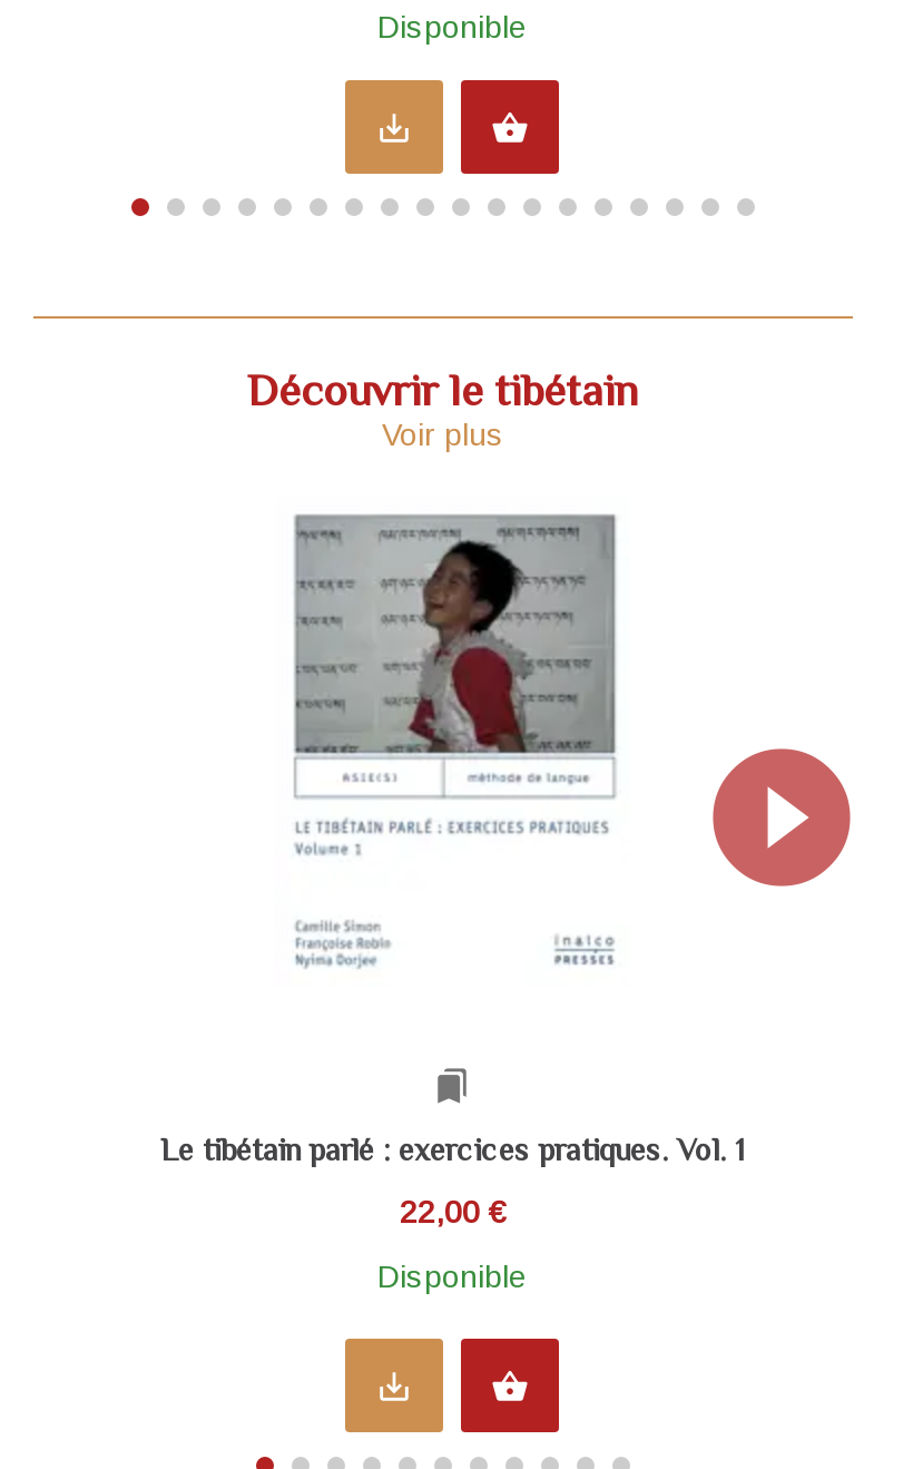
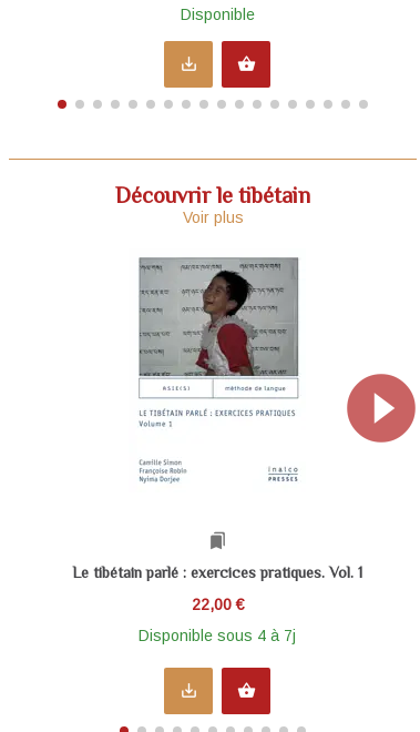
[377,1258,527,1294] Disponible -> [139,627,296,645] Disponible sous 4 à 7j

